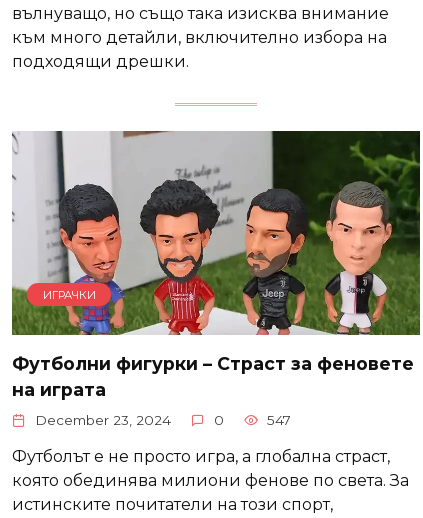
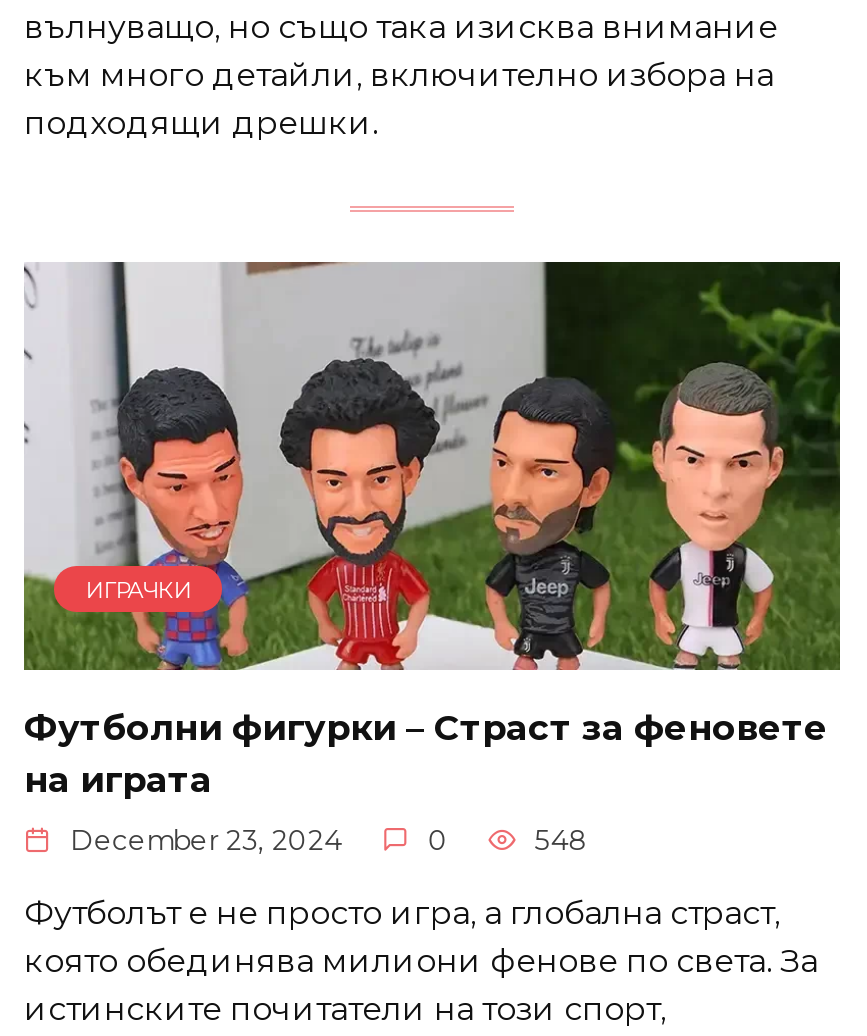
[267,412,291,428] 547 -> [535,823,587,855] 548

